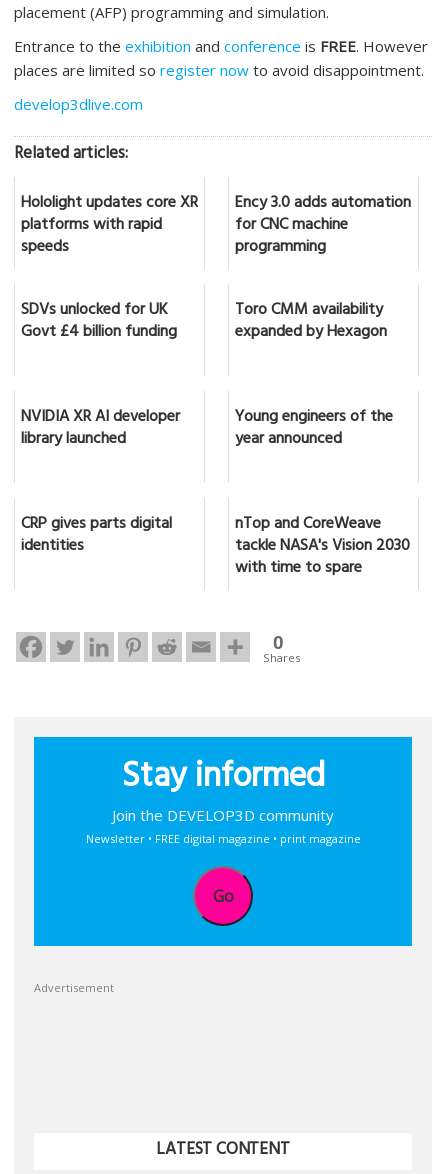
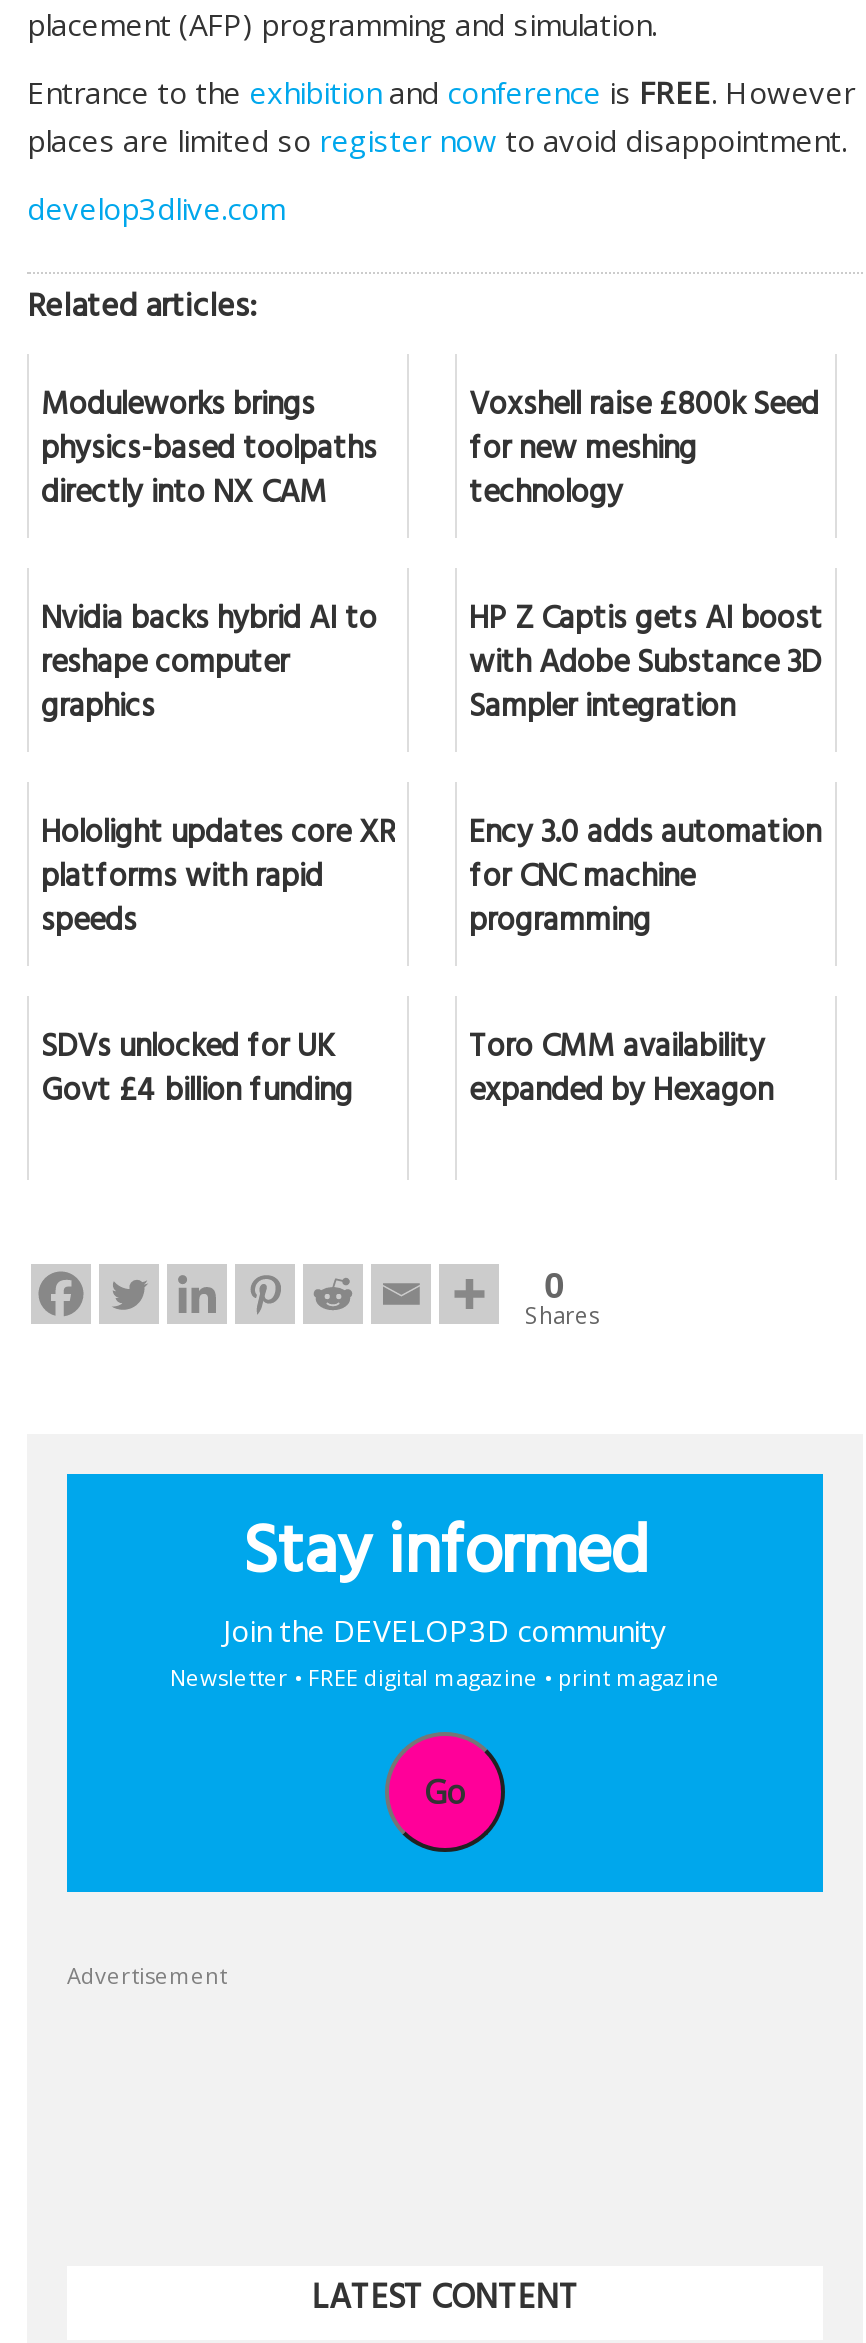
none -> [41,378,377,526] Moduleworks brings | physics-based toolpaths | directly into NX CAM
none -> [41,378,819,740] Voxshell raise £800k Seed | for new meshing | technology | Nvidia backs hybrid AI to | reshape computer | graphics
none -> [469,592,823,740] HP Z Captis gets AI boost | with Adobe Substance 3D | Sampler integration
moved [21,189,411,348] -> [41,806,821,1124]: Hololight updates core XR | platforms with rapid | speeds | ... | Toro CMM availability | expanded by Hexagon
[21,403,180,455] NVIDIA XR AI developer | library launched -> none
[21,403,393,562] Young engineers of the | year announced | CRP gives parts digital | identities -> none
[235,510,410,584] nTop and CoreWeave | tackle NASA's Vision 2030 | with time to spare -> none

